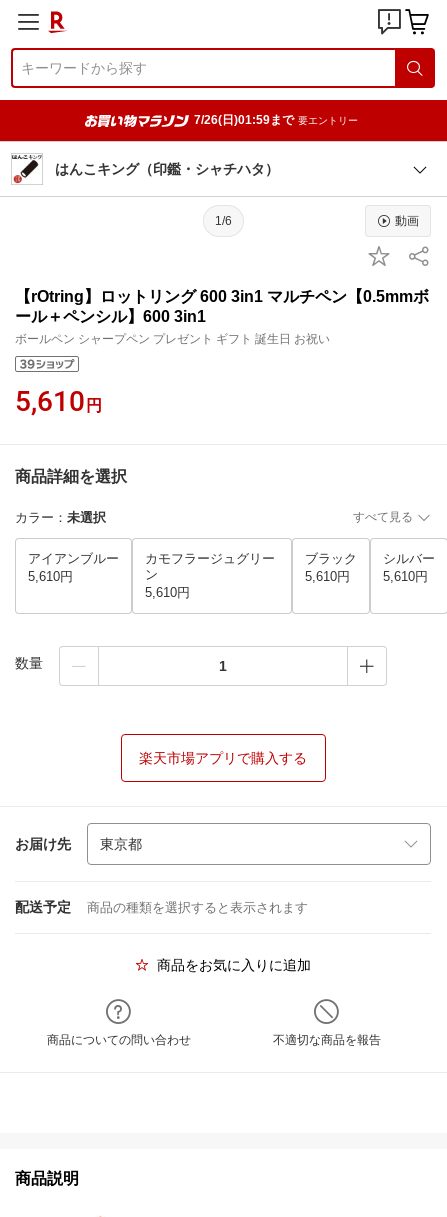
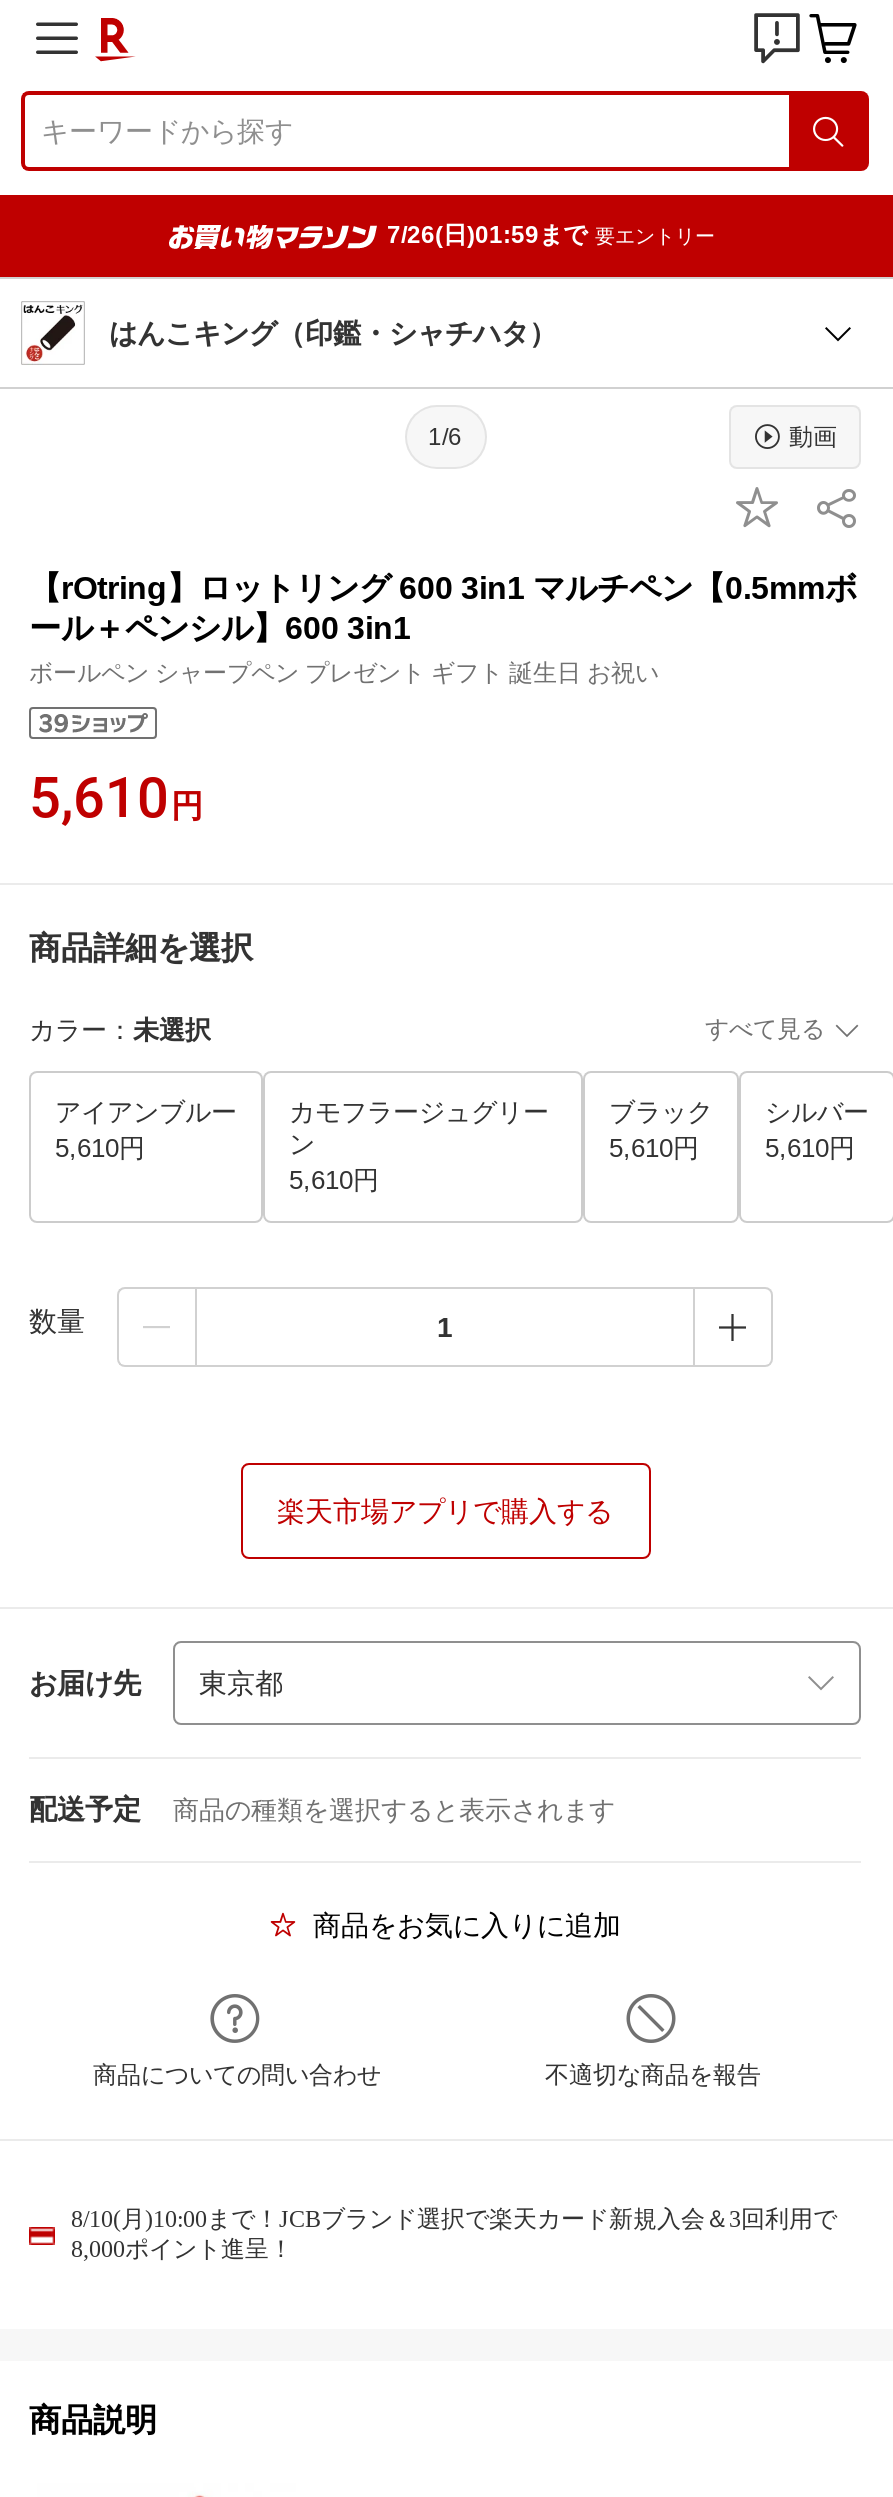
none -> [71,2205,837,2263] 8/10(月)10:00まで！JCBブランド選択で楽天カード新規入会＆3回利用で | 8,000ポイント進呈！

